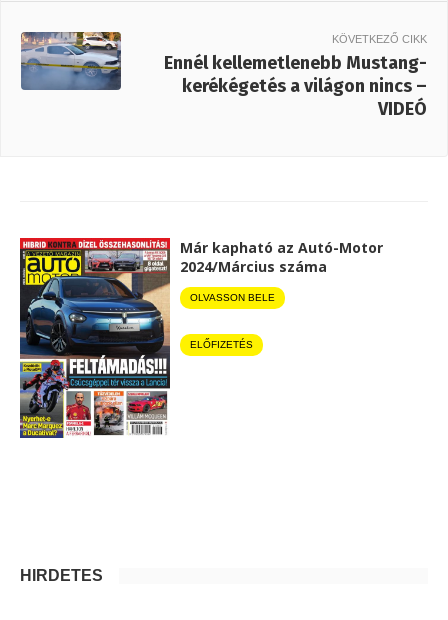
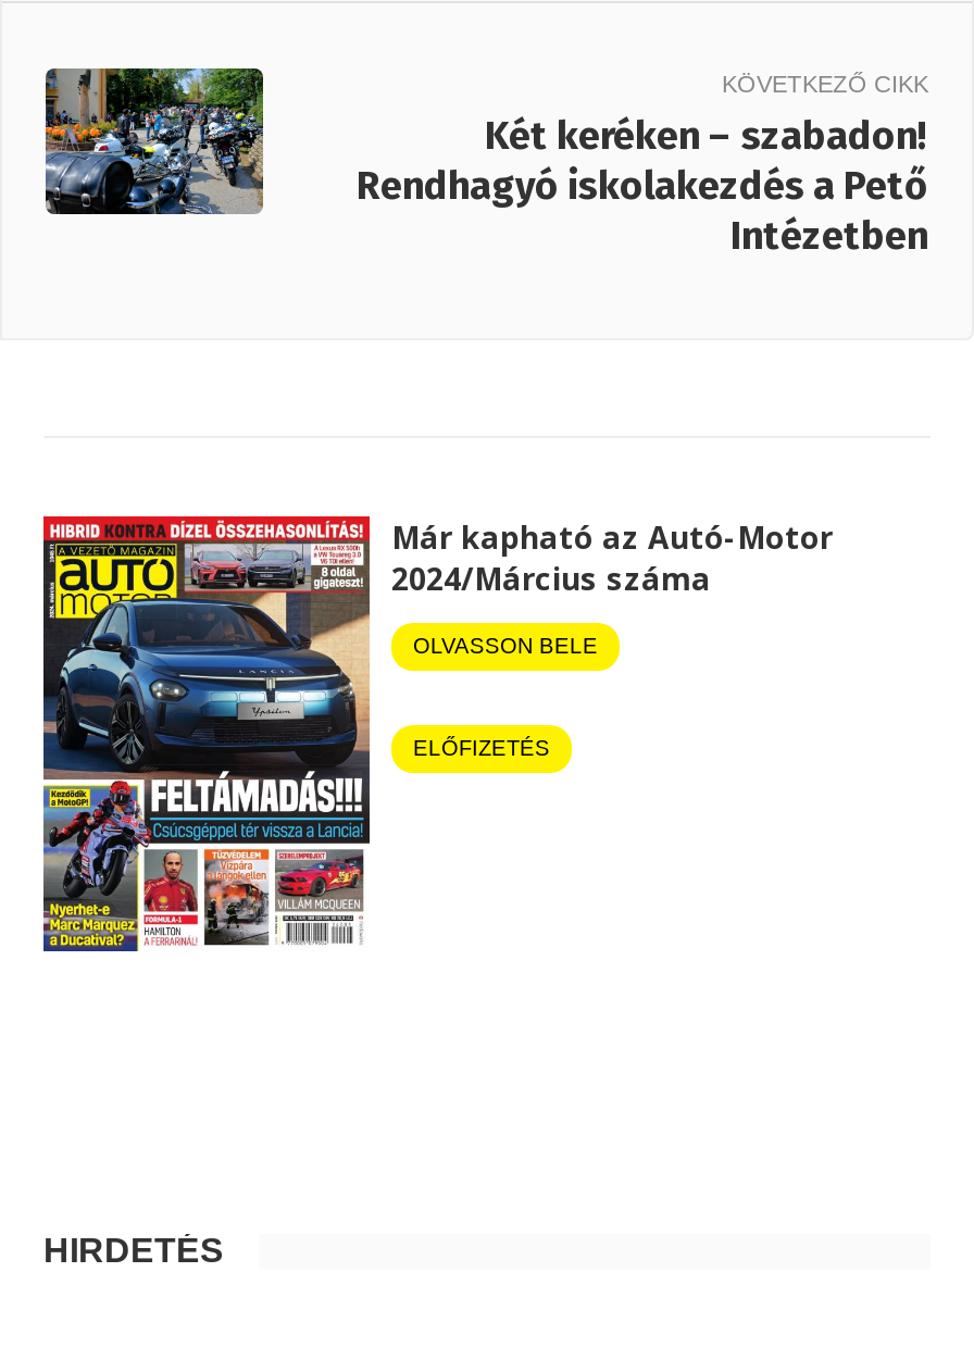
[21,31,122,99] [image] -> [43,67,265,217] [image]
[164,52,427,120] Ennél kellemetlenebb Mustang- | kerékégetés a világon nincs – | VIDEÓ -> [357,112,928,260] Két keréken – szabadon! | Rendhagyó iskolakezdés a Pető | Intézetben

